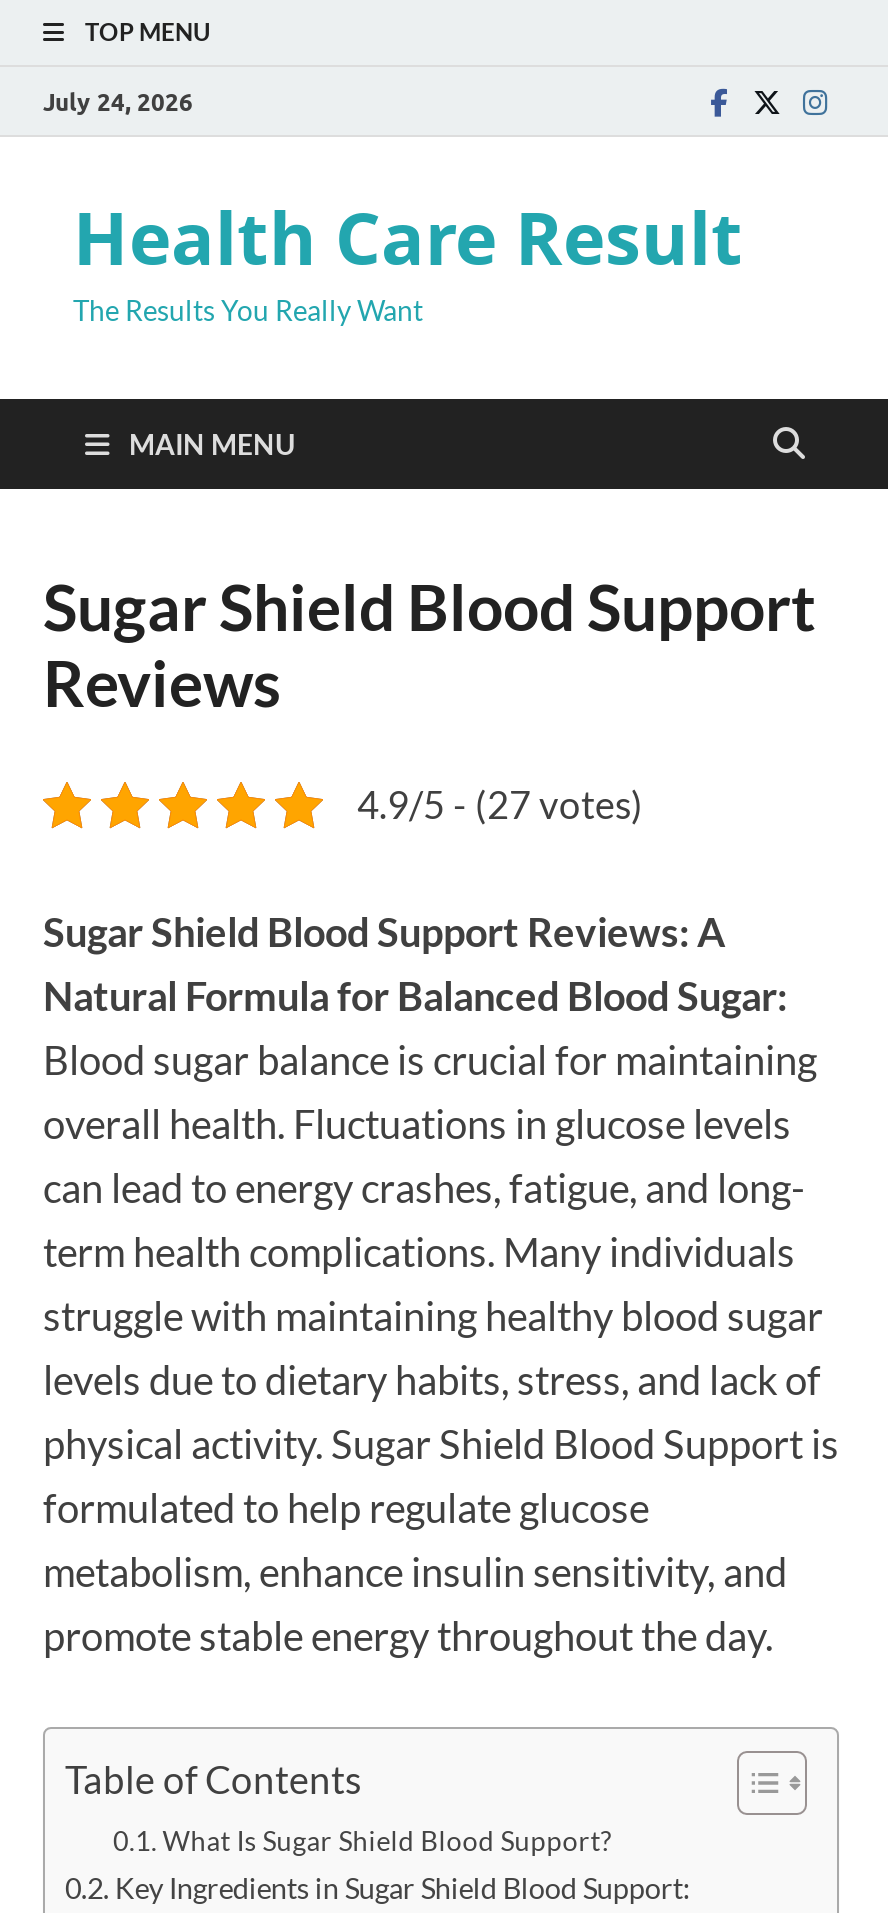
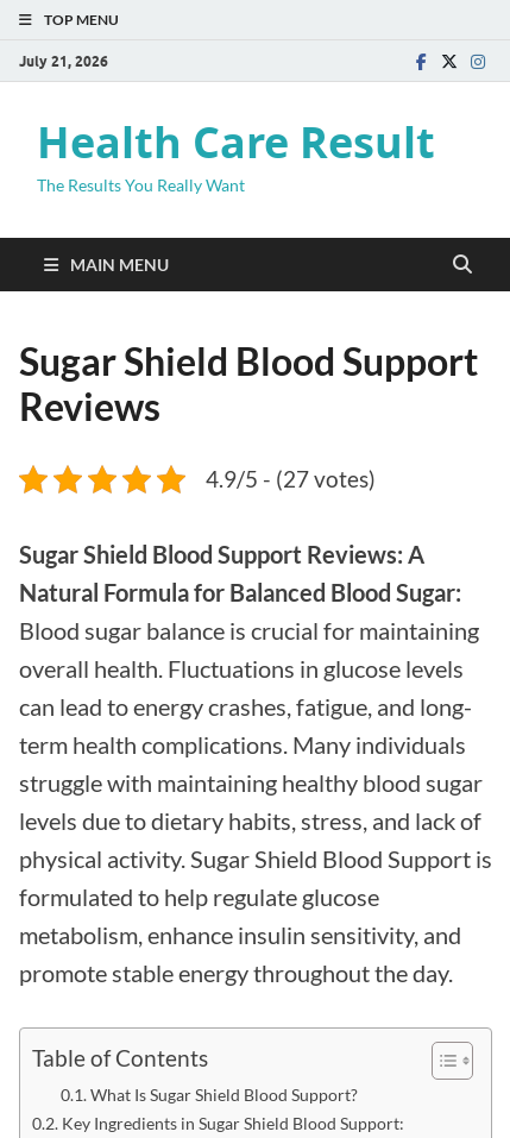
[43,86,193,116] July 24, 2026 -> [19,52,108,70] July 21, 2026

